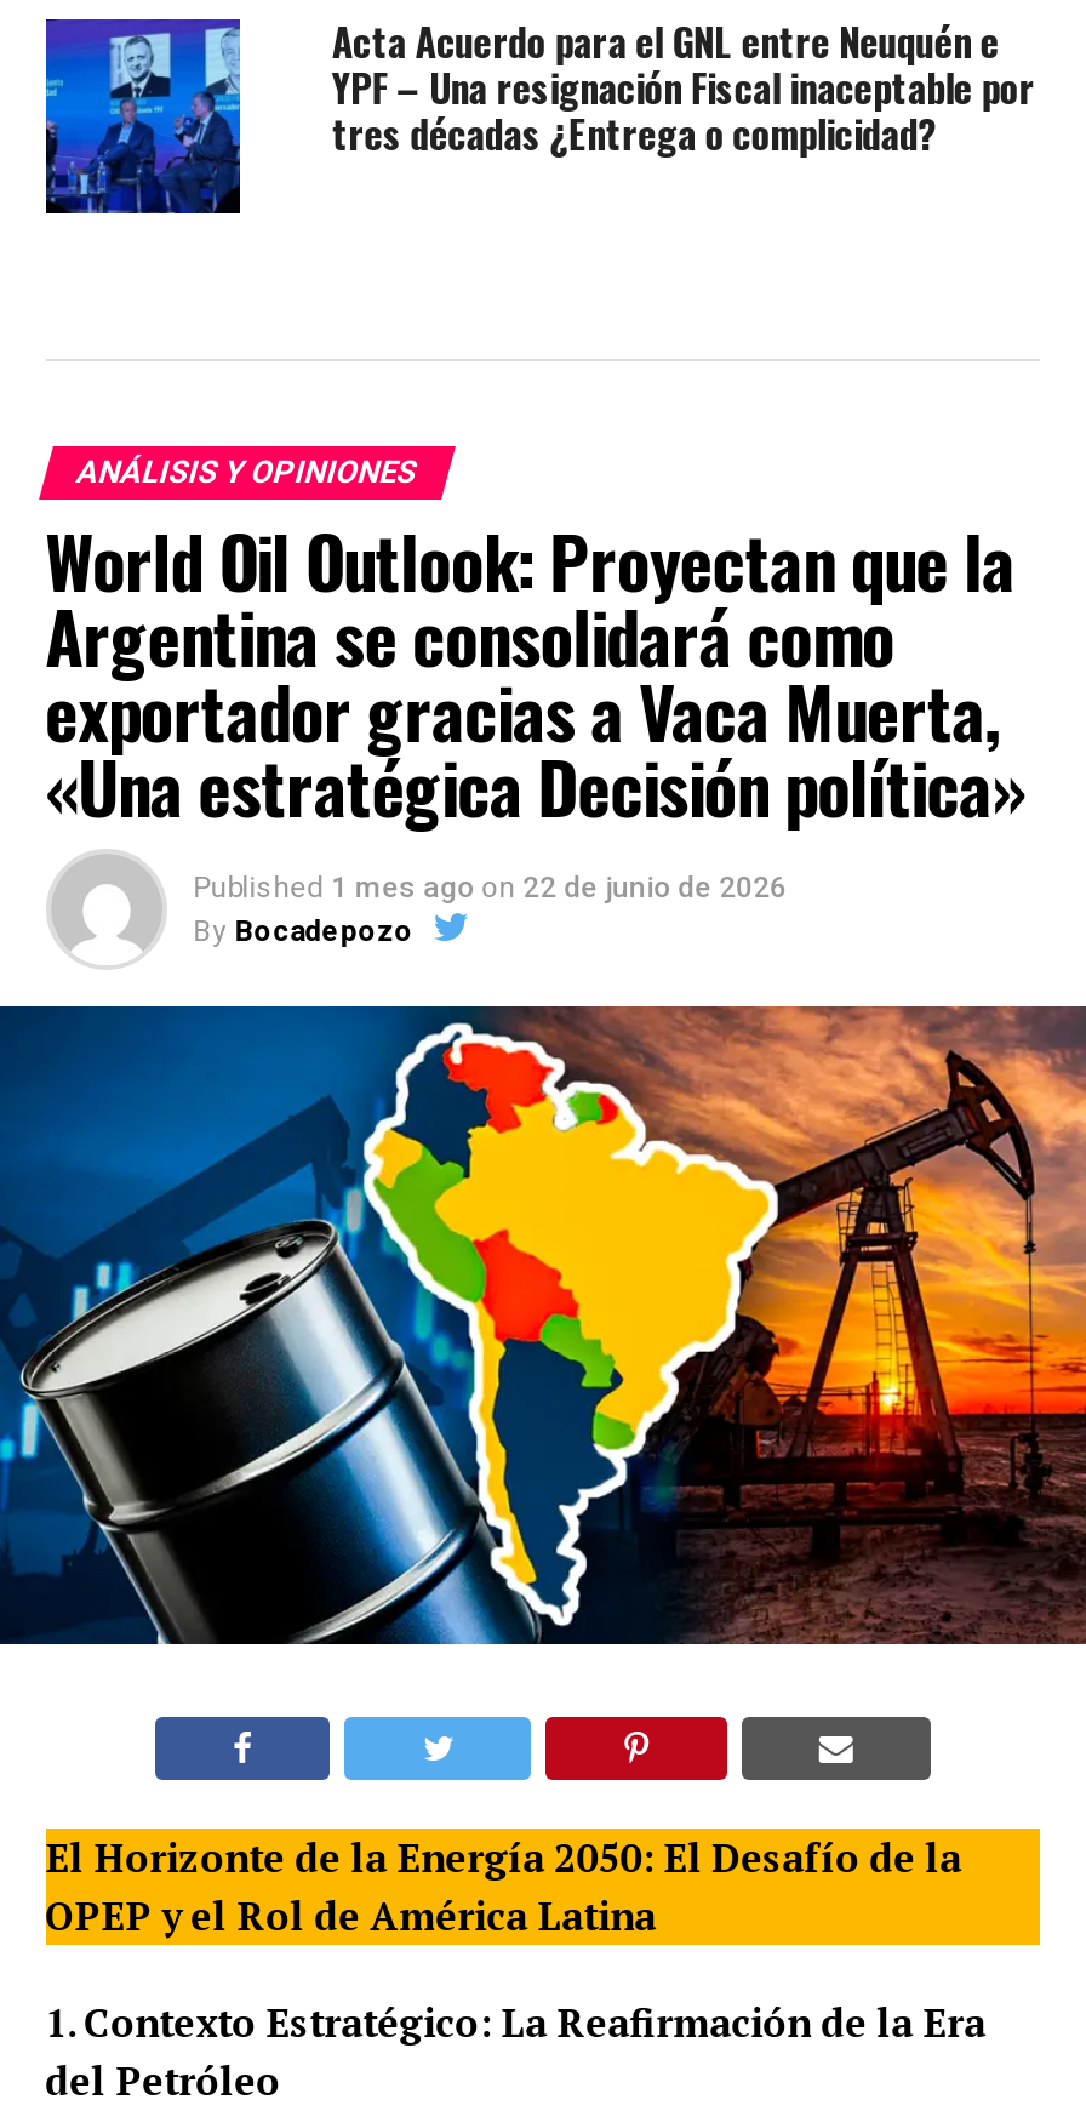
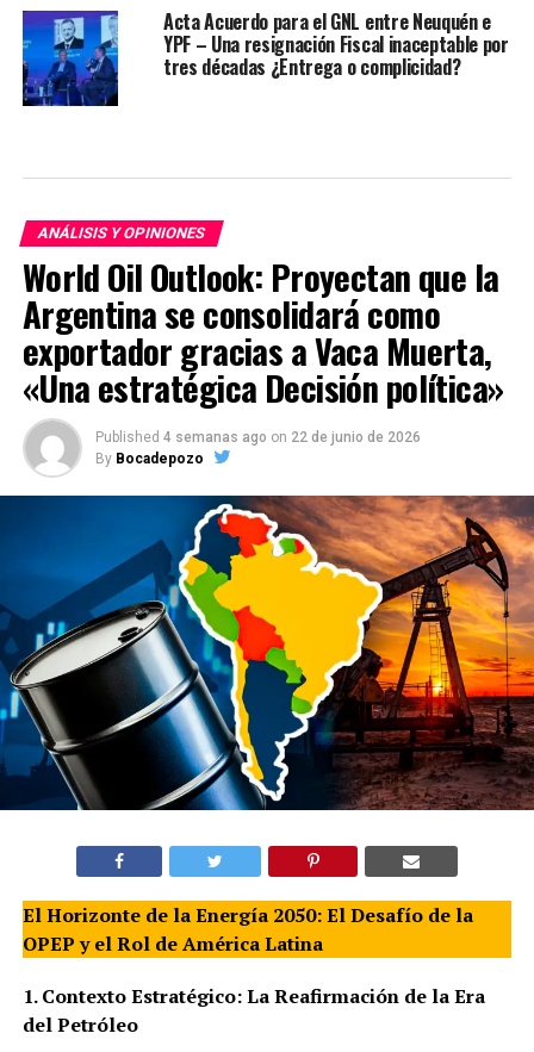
[193,871,787,905] Published 1 mes ago on 22 de junio de 2026 -> [95,429,420,446] Published 4 semanas ago on 22 de junio de 2026

